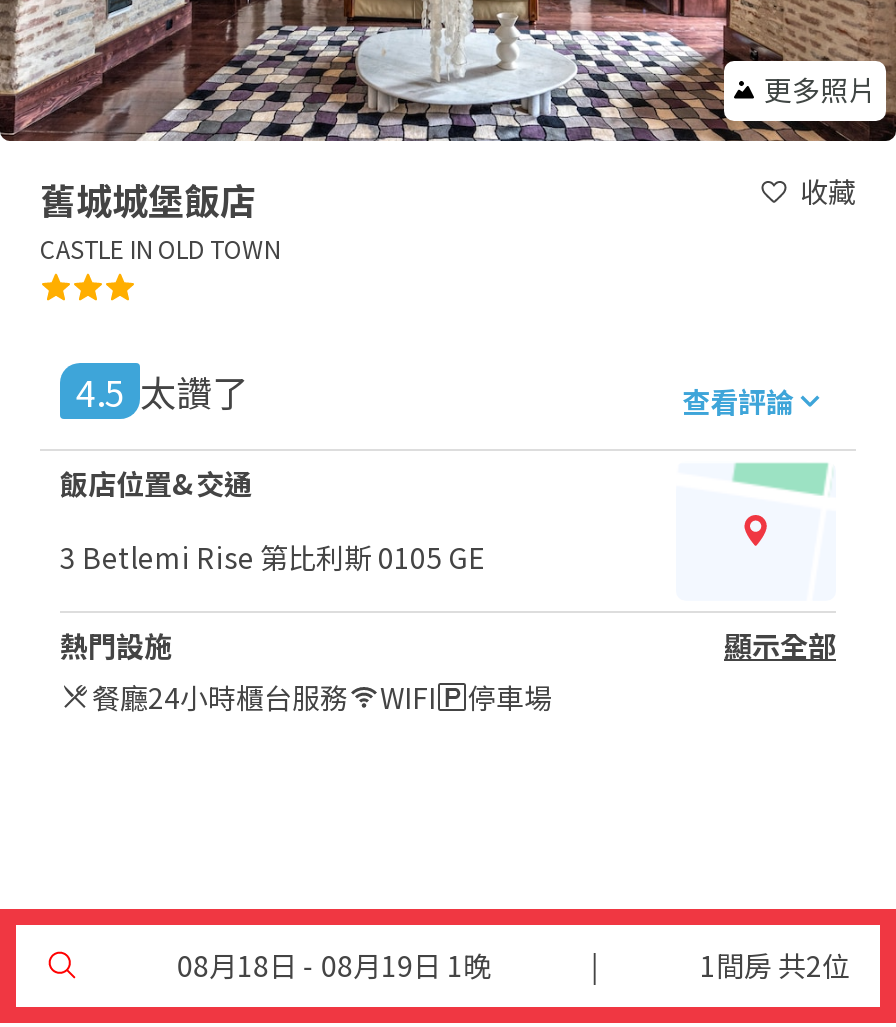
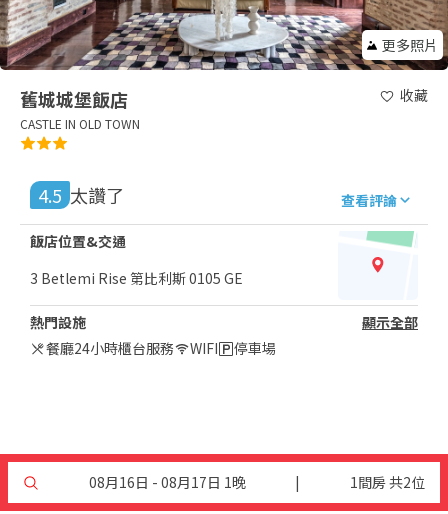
[177,944,491,984] 08月18日 - 08月19日 1晚 -> [89,472,246,492] 08月16日 - 08月17日 1晚

